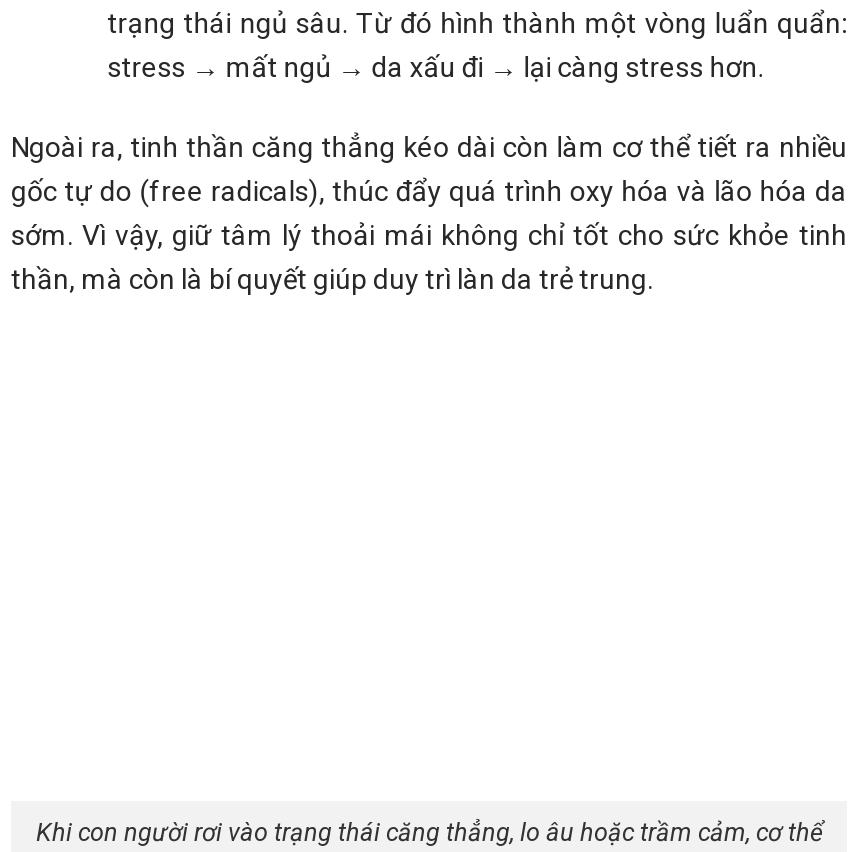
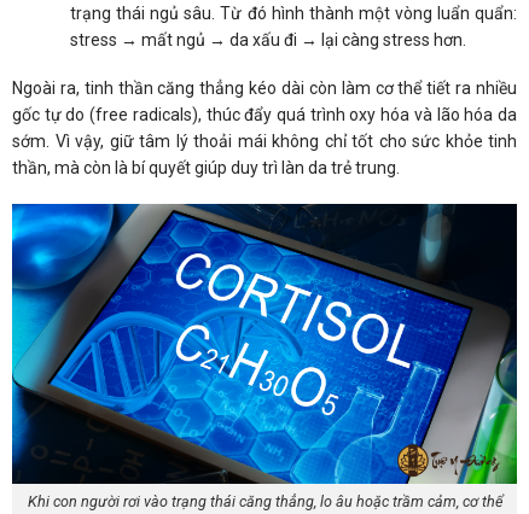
none -> [11,203,518,485] [image]

